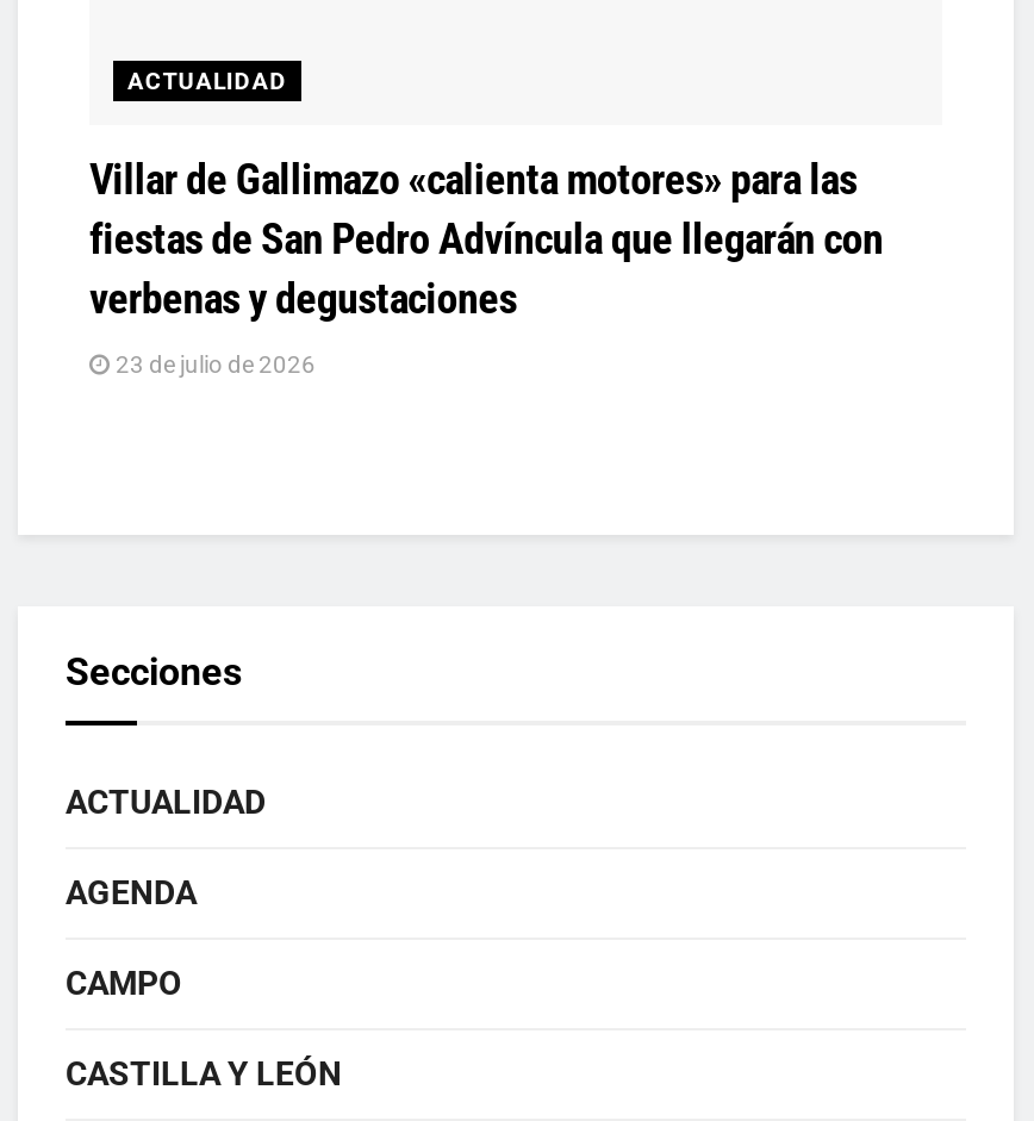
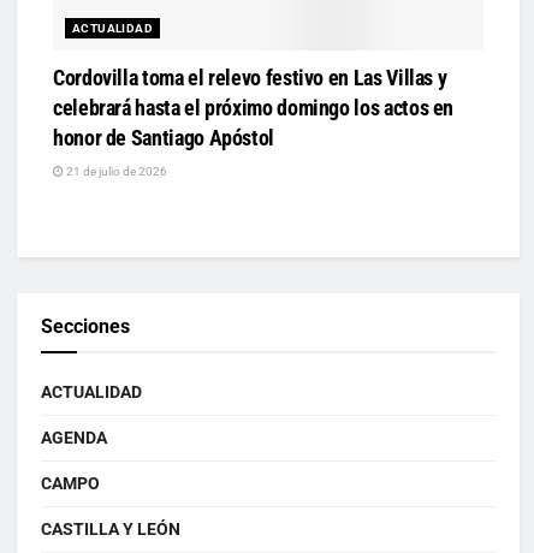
[89,155,883,324] Villar de Gallimazo «calienta motores» para las | fiestas de San Pedro Advíncula que llegarán con | verbenas y degustaciones -> [53,66,454,151] Cordovilla toma el relevo festivo en Las Villas y | celebrará hasta el próximo domingo los actos en | honor de Santiago Apóstol
[111,353,316,379] 23 de julio de 2026 -> [64,165,167,179] 21 de julio de 2026

